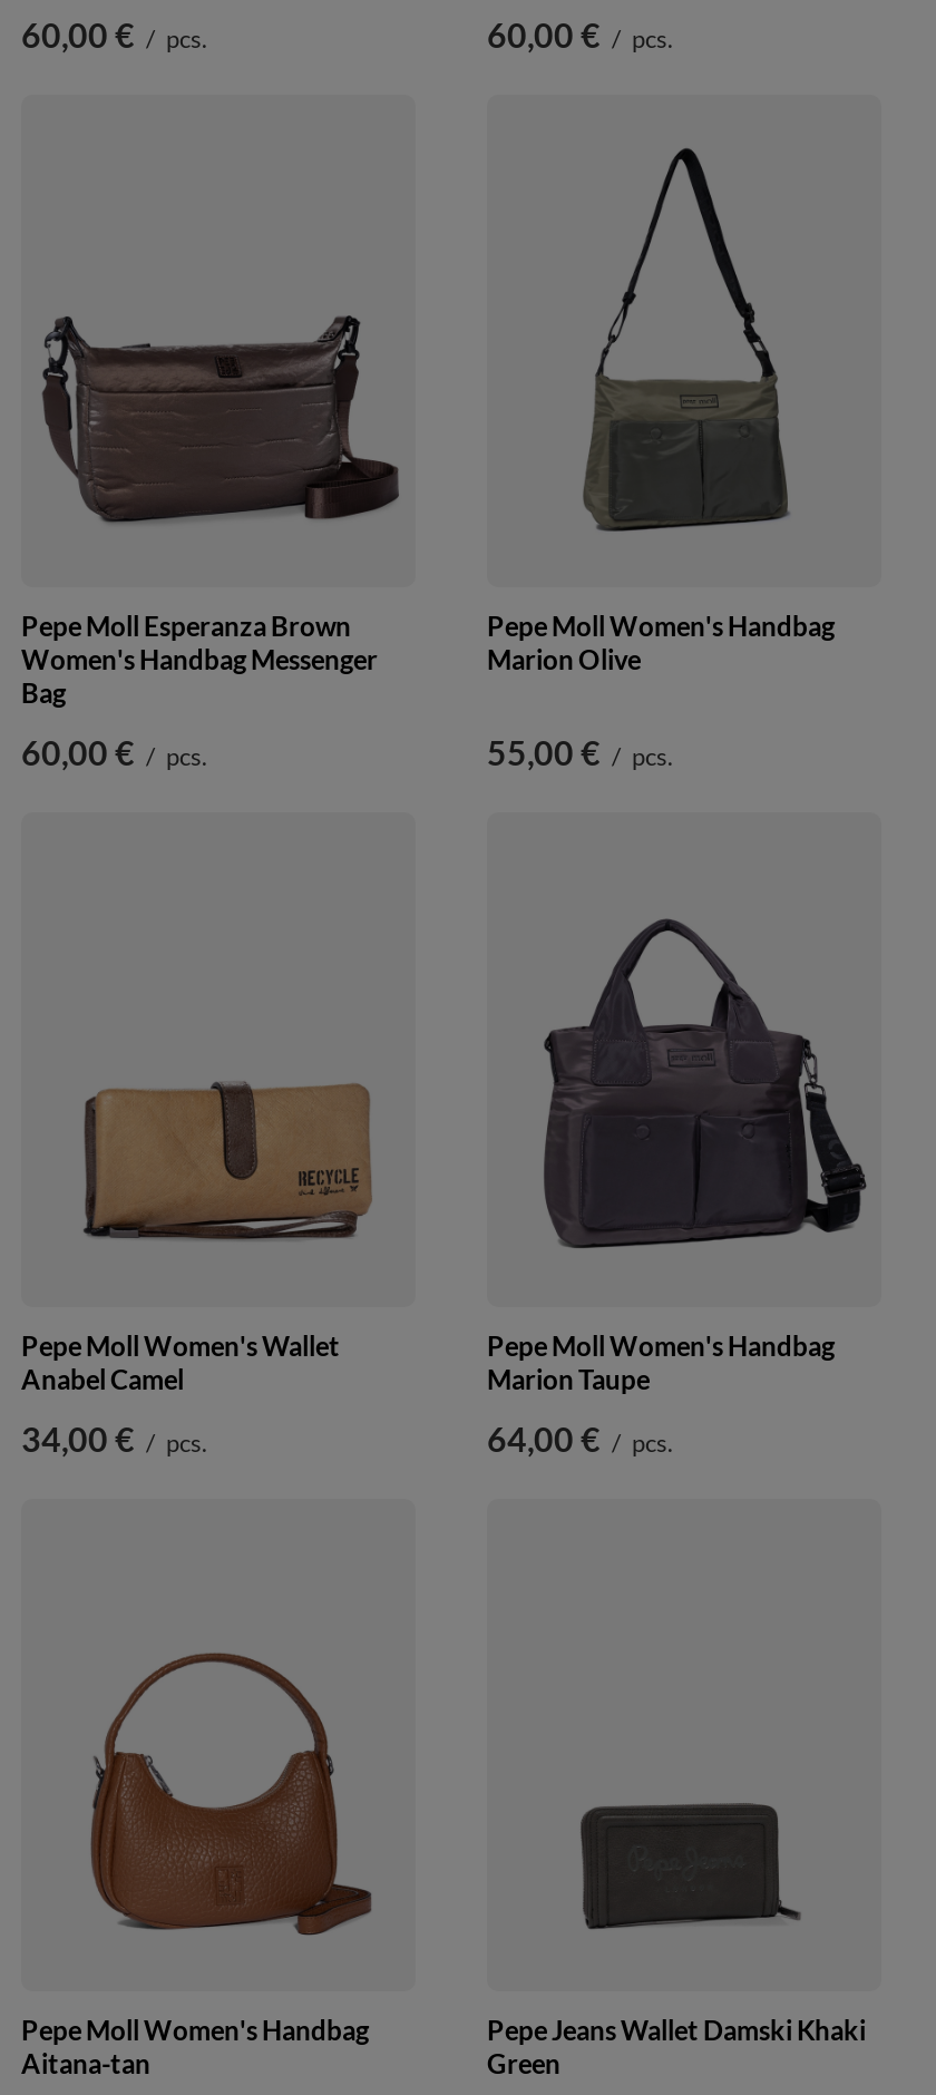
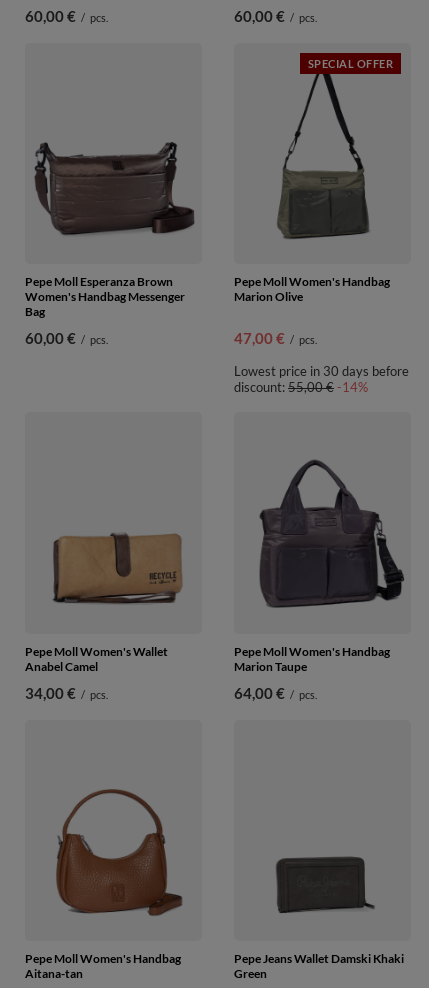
none -> [307,57,393,70] SPECIAL OFFER
[487,733,672,773] 55,00 € / pcs. -> [234,329,409,395] 47,00 € / pcs. | Lowest price in 30 days before | discount: 55,00 € -14%

